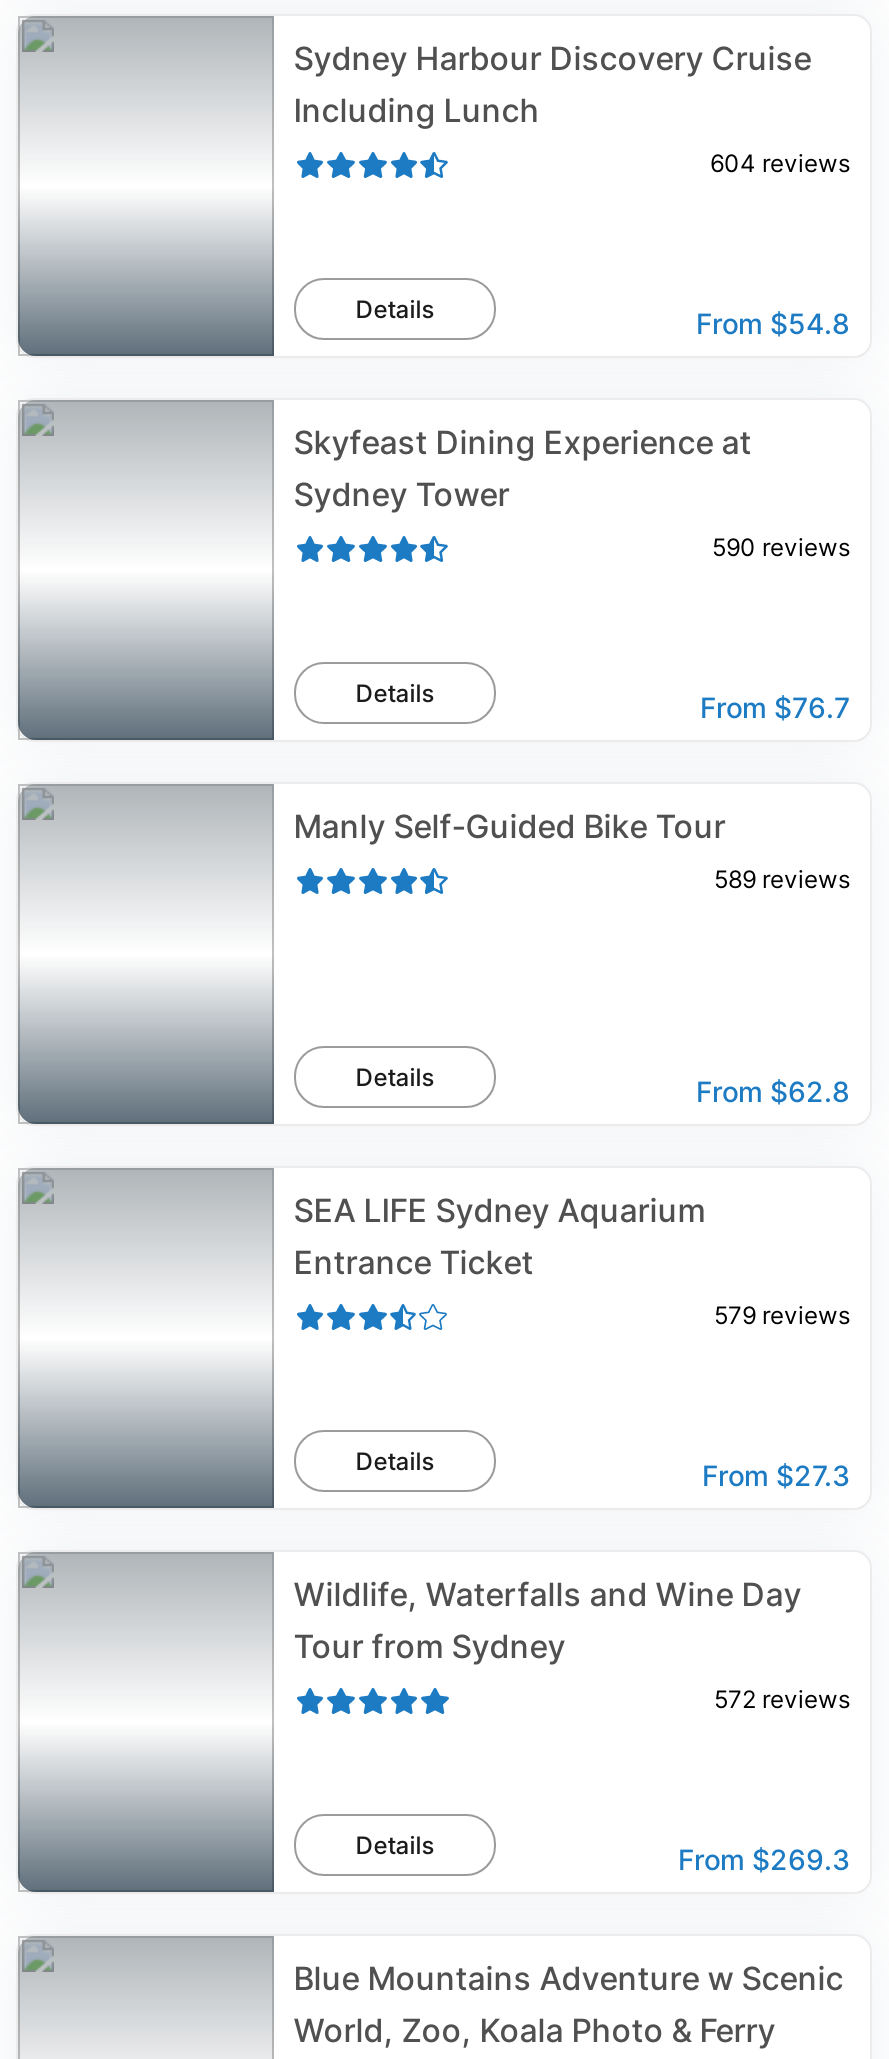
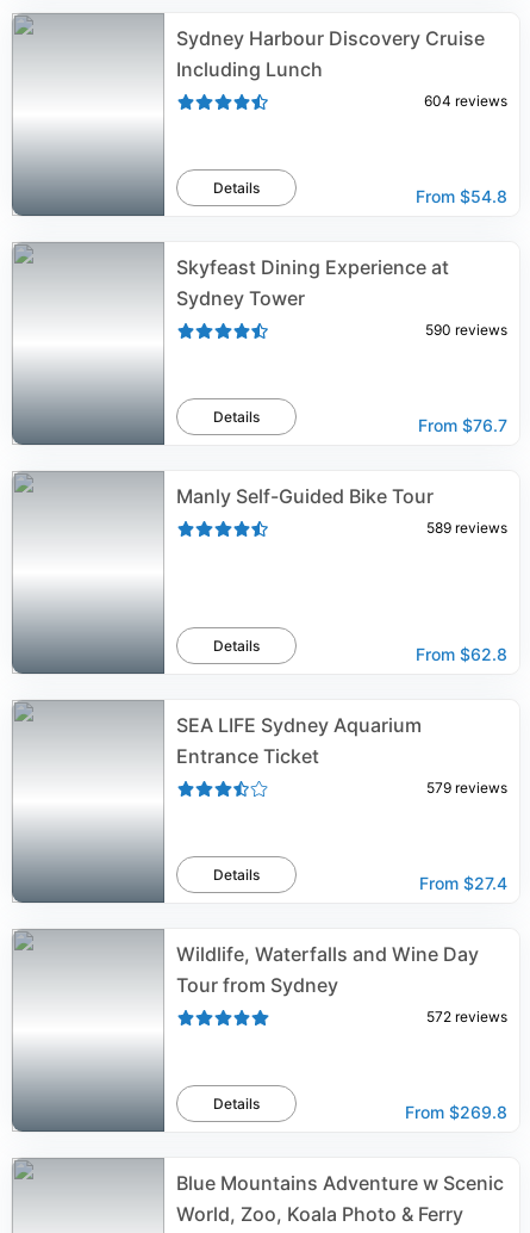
[702,1458,850,1492] From $27.3 -> [419,873,507,893] From $27.4
[678,1842,850,1876] From $269.3 -> [405,1102,507,1122] From $269.8

